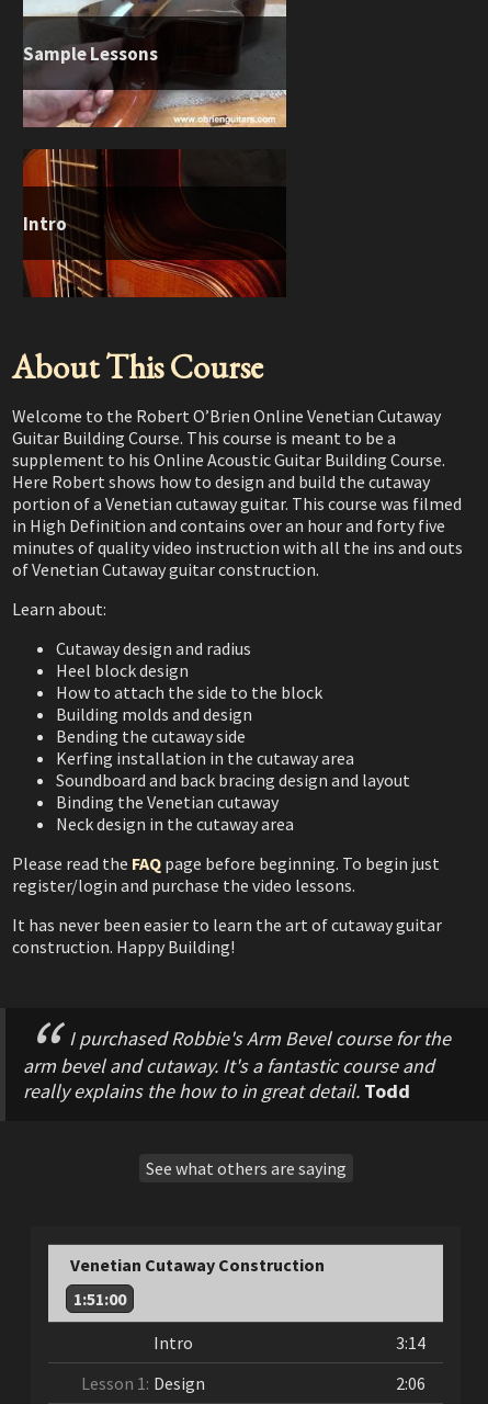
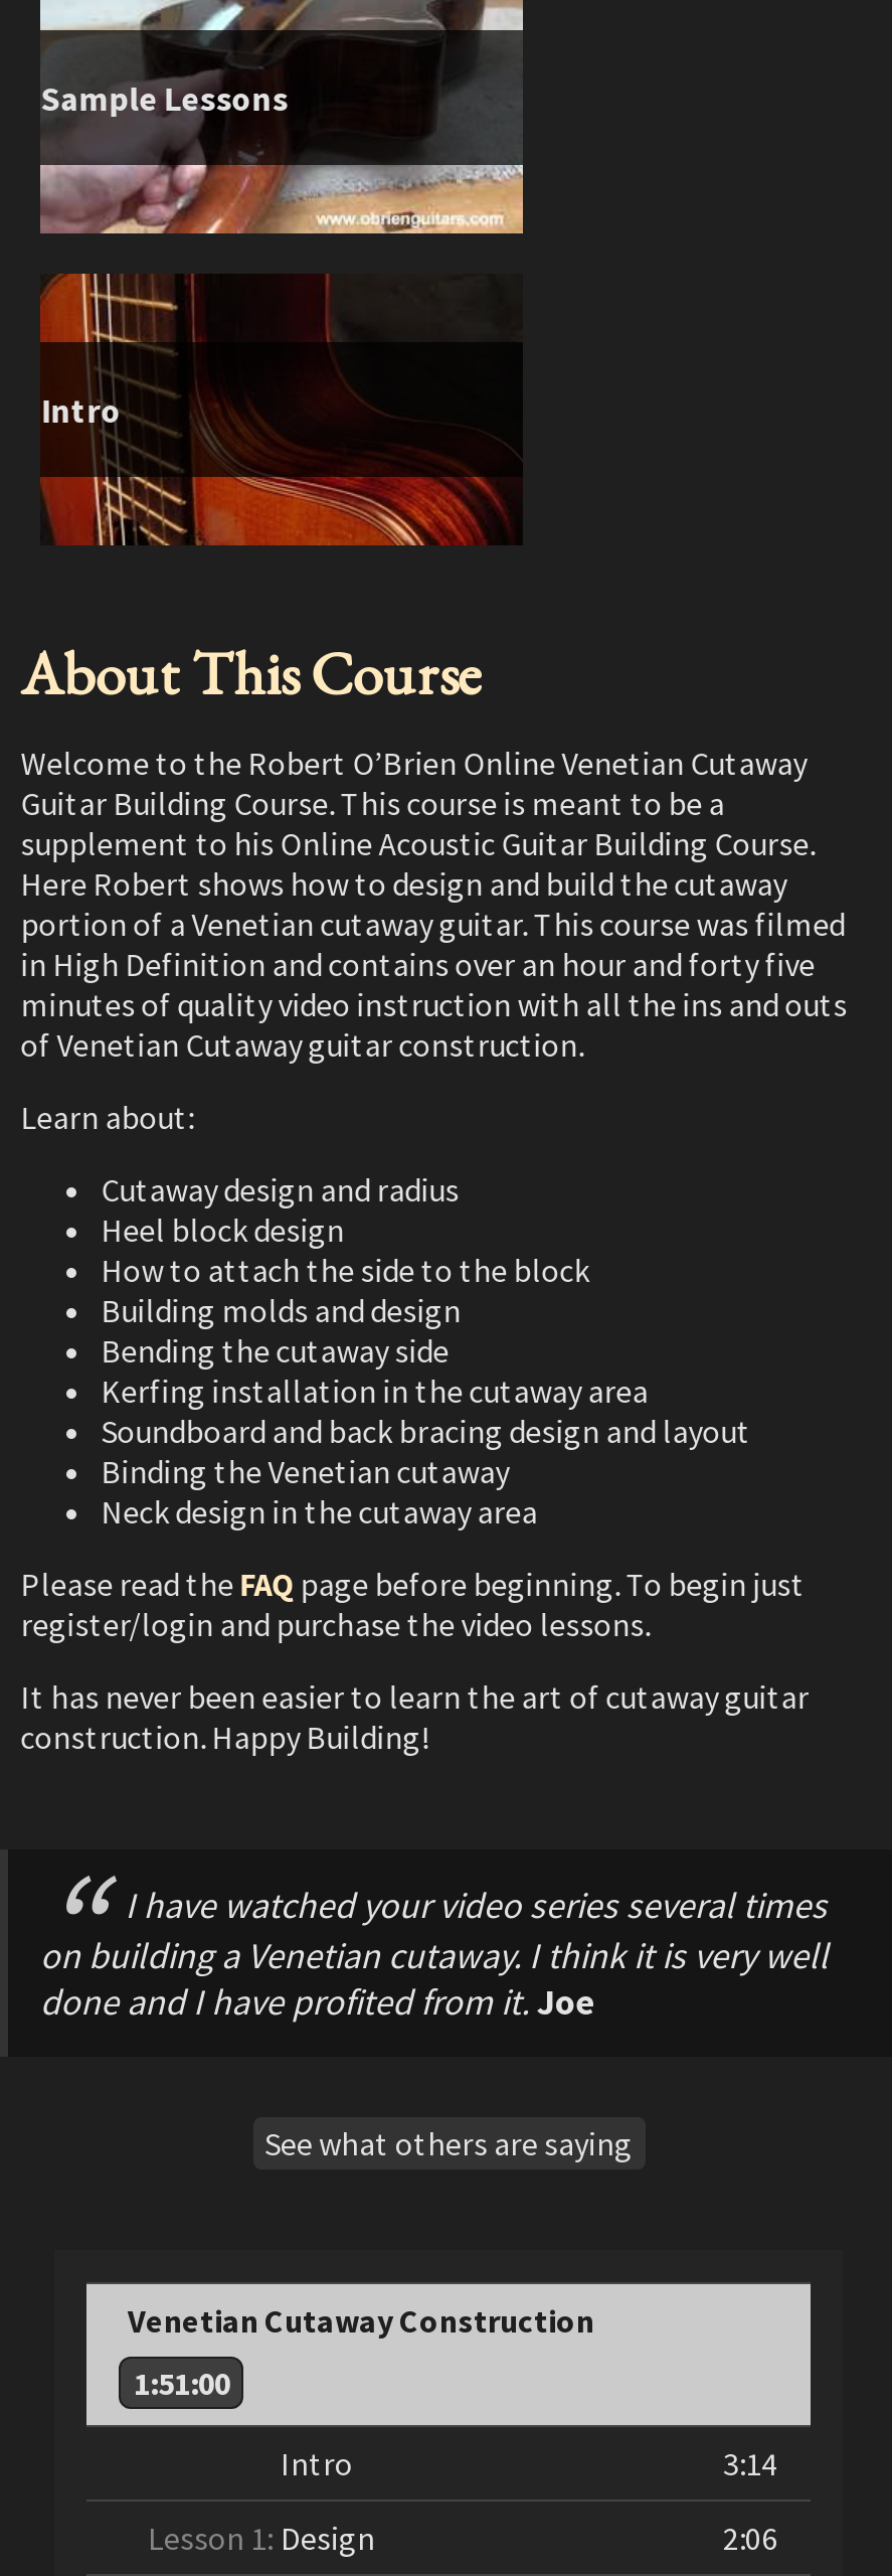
[23,1026,451,1103] I purchased Robbie's Arm Bevel course for the | arm bevel and cutaway. It's a fantastic course and | really explains the how to in great detail. Todd -> [40,1882,829,2024] I have watched your video series several times | on building a Venetian cutaway. I think it is very well | done and I have profited from it. Joe

